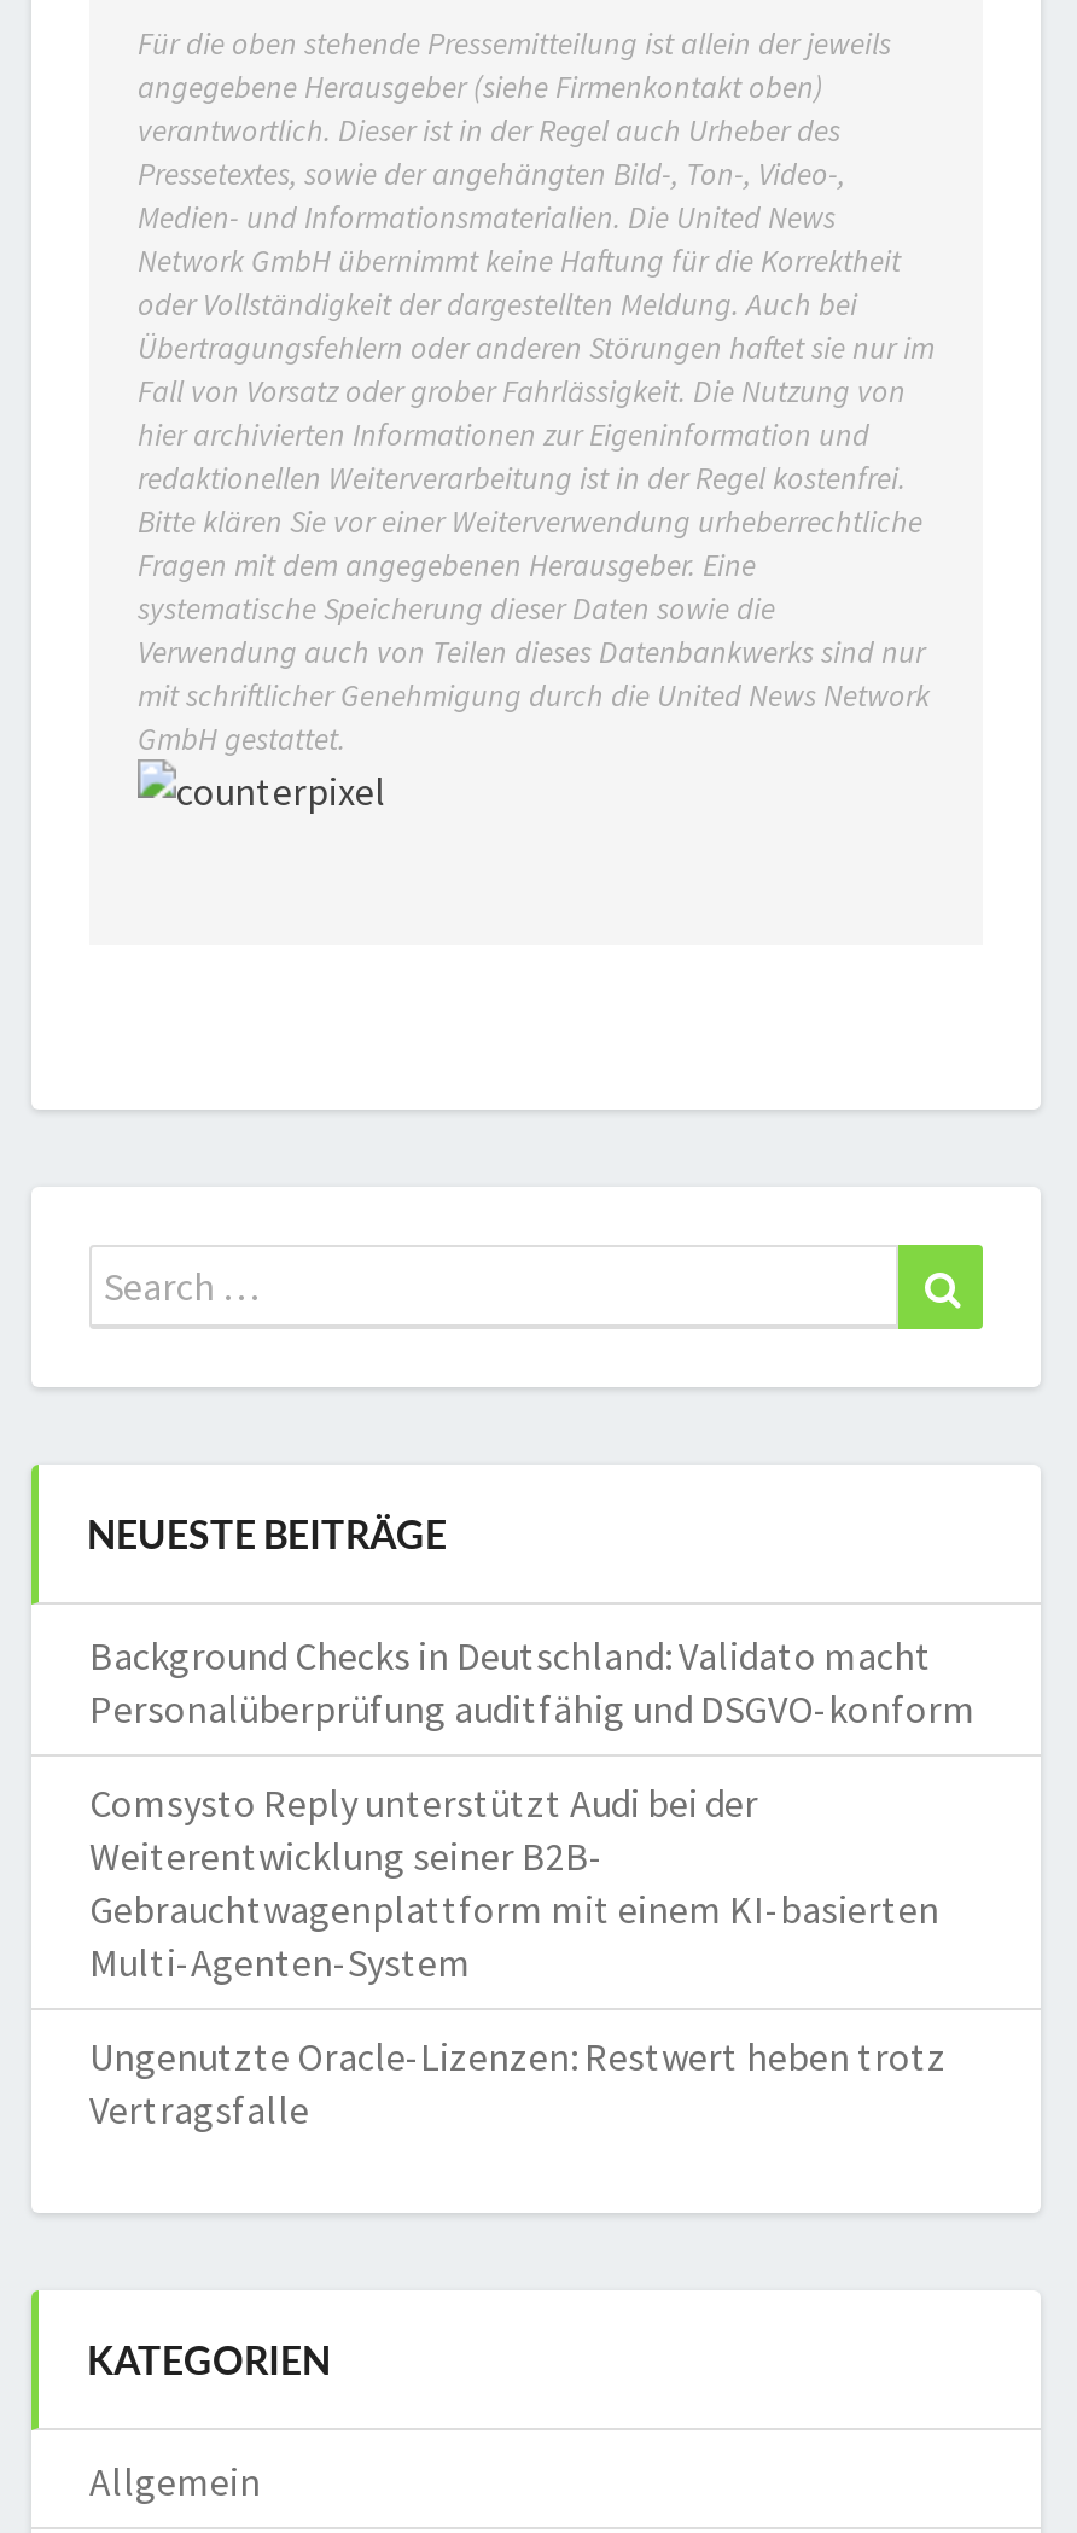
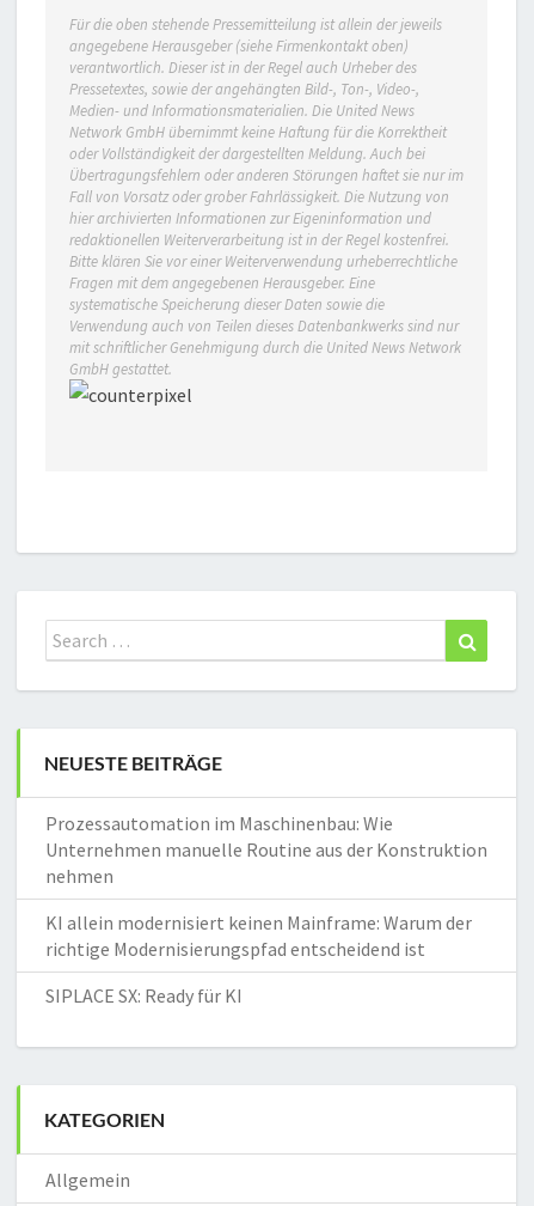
[89,1630,976,1732] Background Checks in Deutschland: Validato macht | Personalüberprüfung auditfähig und DSGVO-konform -> [45,811,487,887] Prozessautomation im Maschinenbau: Wie | Unternehmen manuelle Routine aus der Konstruktion | nehmen
[89,1778,939,1985] Comsysto Reply unterstützt Audi bei der | Weiterentwicklung seiner B2B- | Gebrauchtwagenplattform mit einem KI-basierten | Multi-Agenten-System -> [45,910,472,960] KI allein modernisiert keinen Mainframe: Warum der | richtige Modernisierungspfad entscheidend ist
[89,2031,947,2133] Ungenutzte Oracle-Lizenzen: Restwert heben trotz | Vertragsfalle -> [45,983,243,1007] SIPLACE SX: Ready für KI

